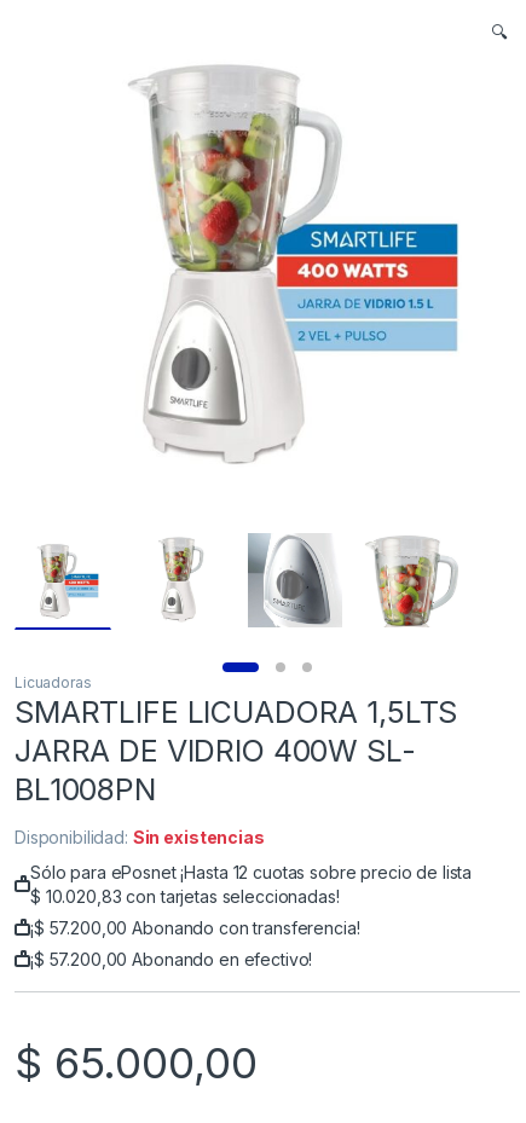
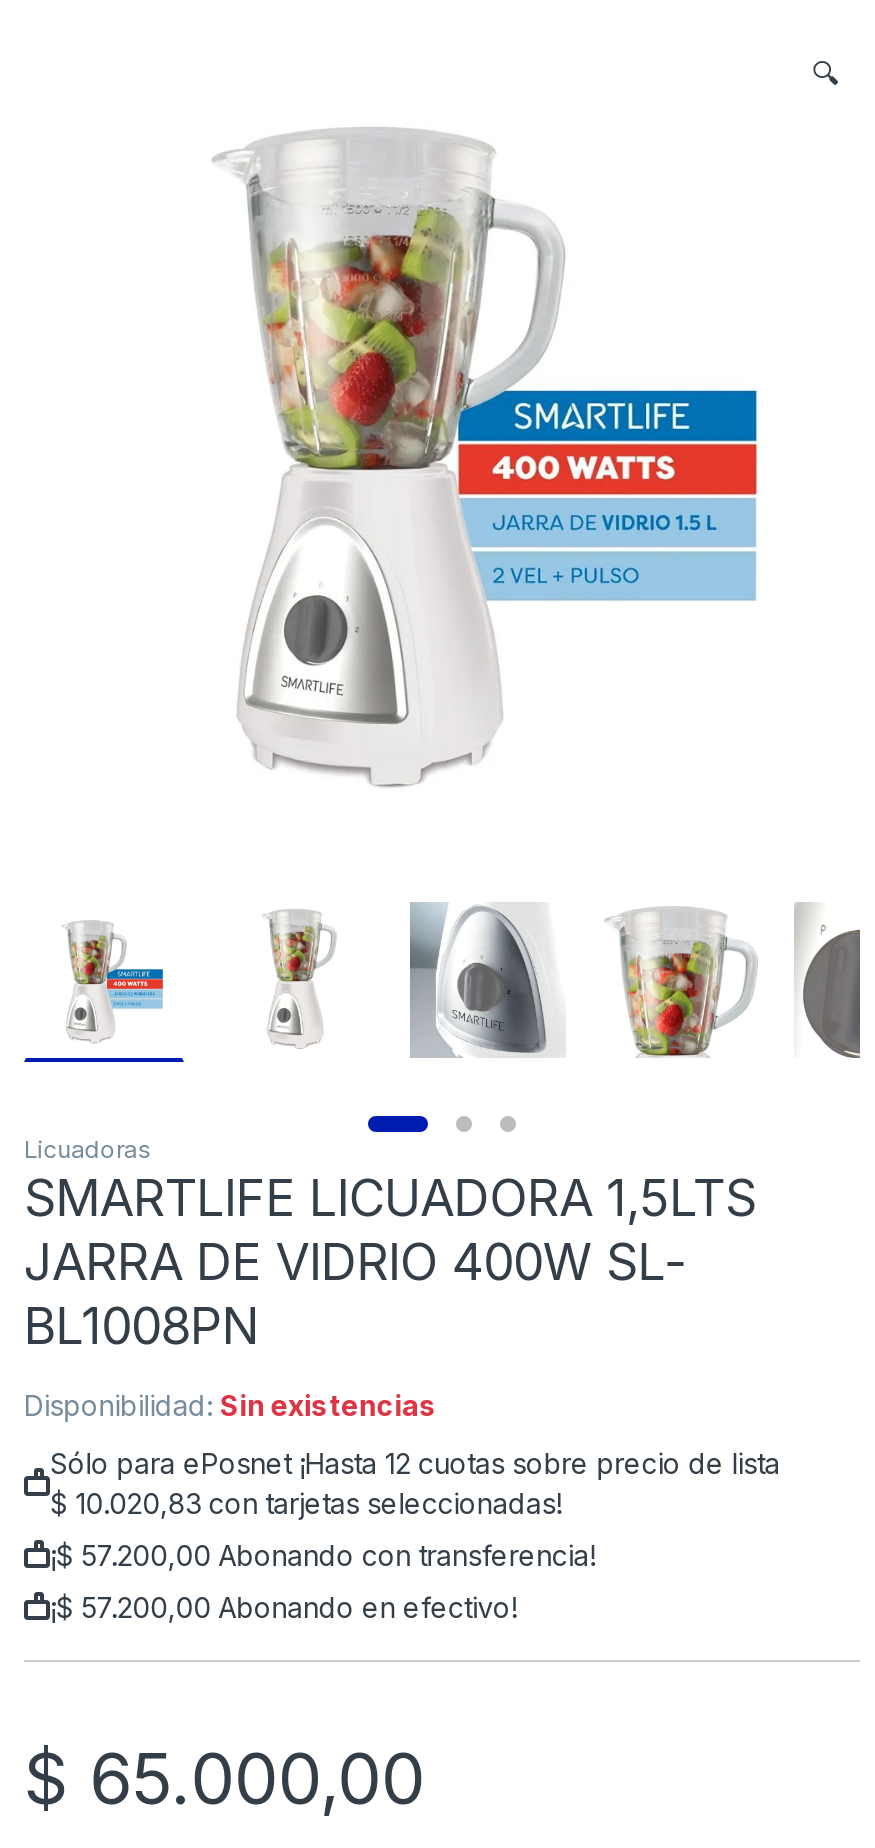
none -> [794,902,862,1060] [image]

